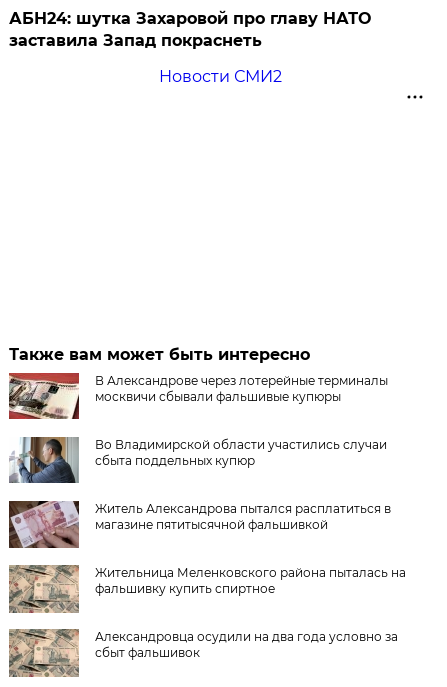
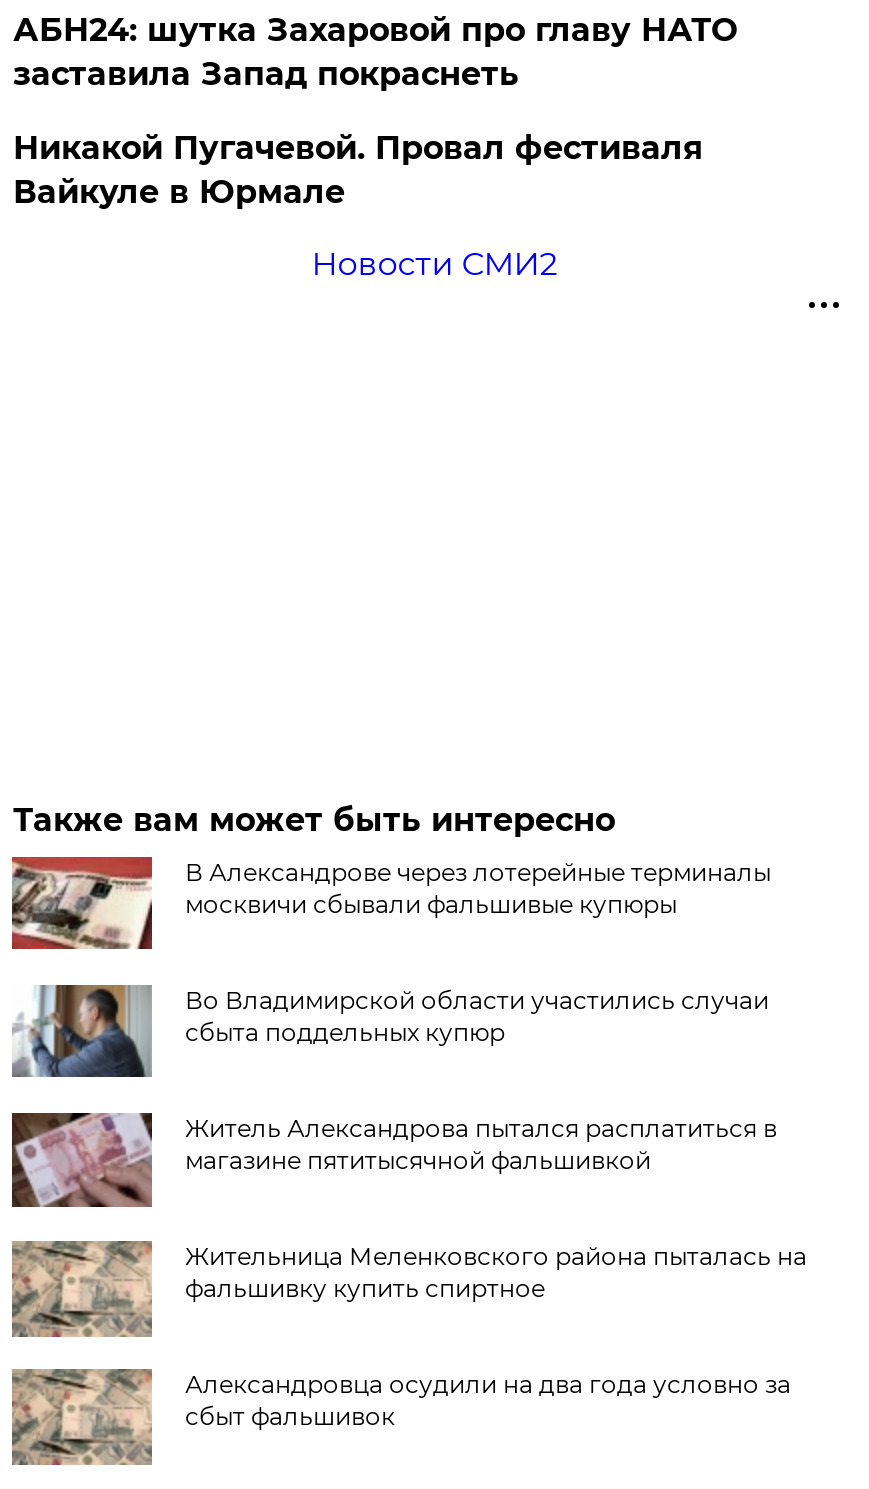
none -> [13,129,703,211] Никакой Пугачевой. Провал фестиваля | Вайкуле в Юрмале

